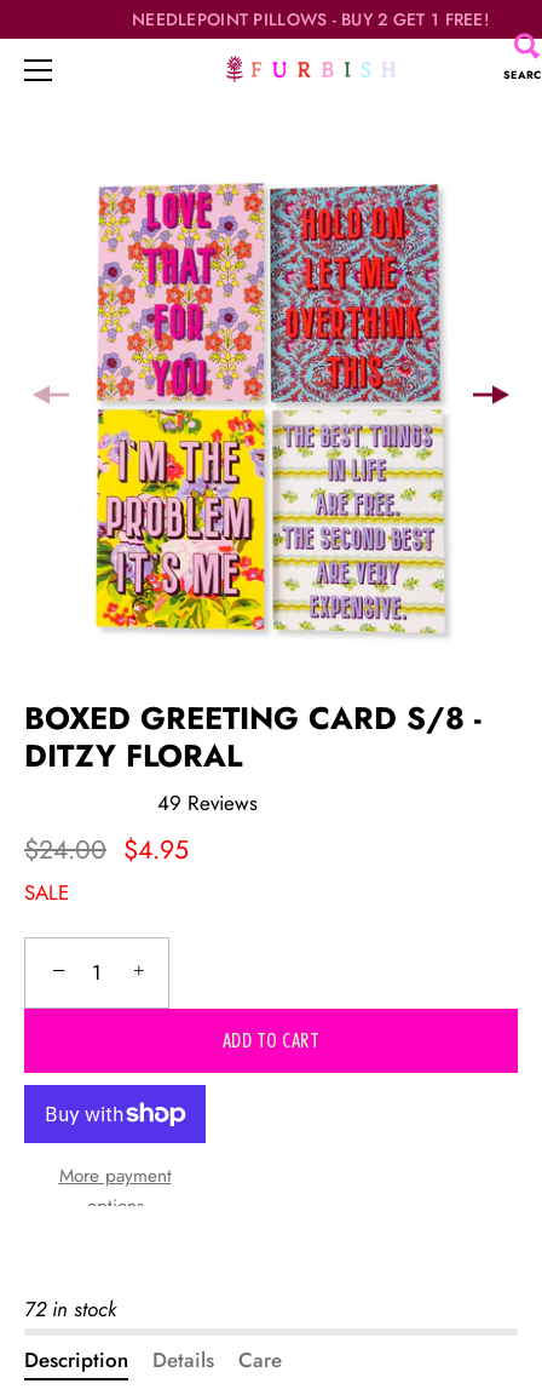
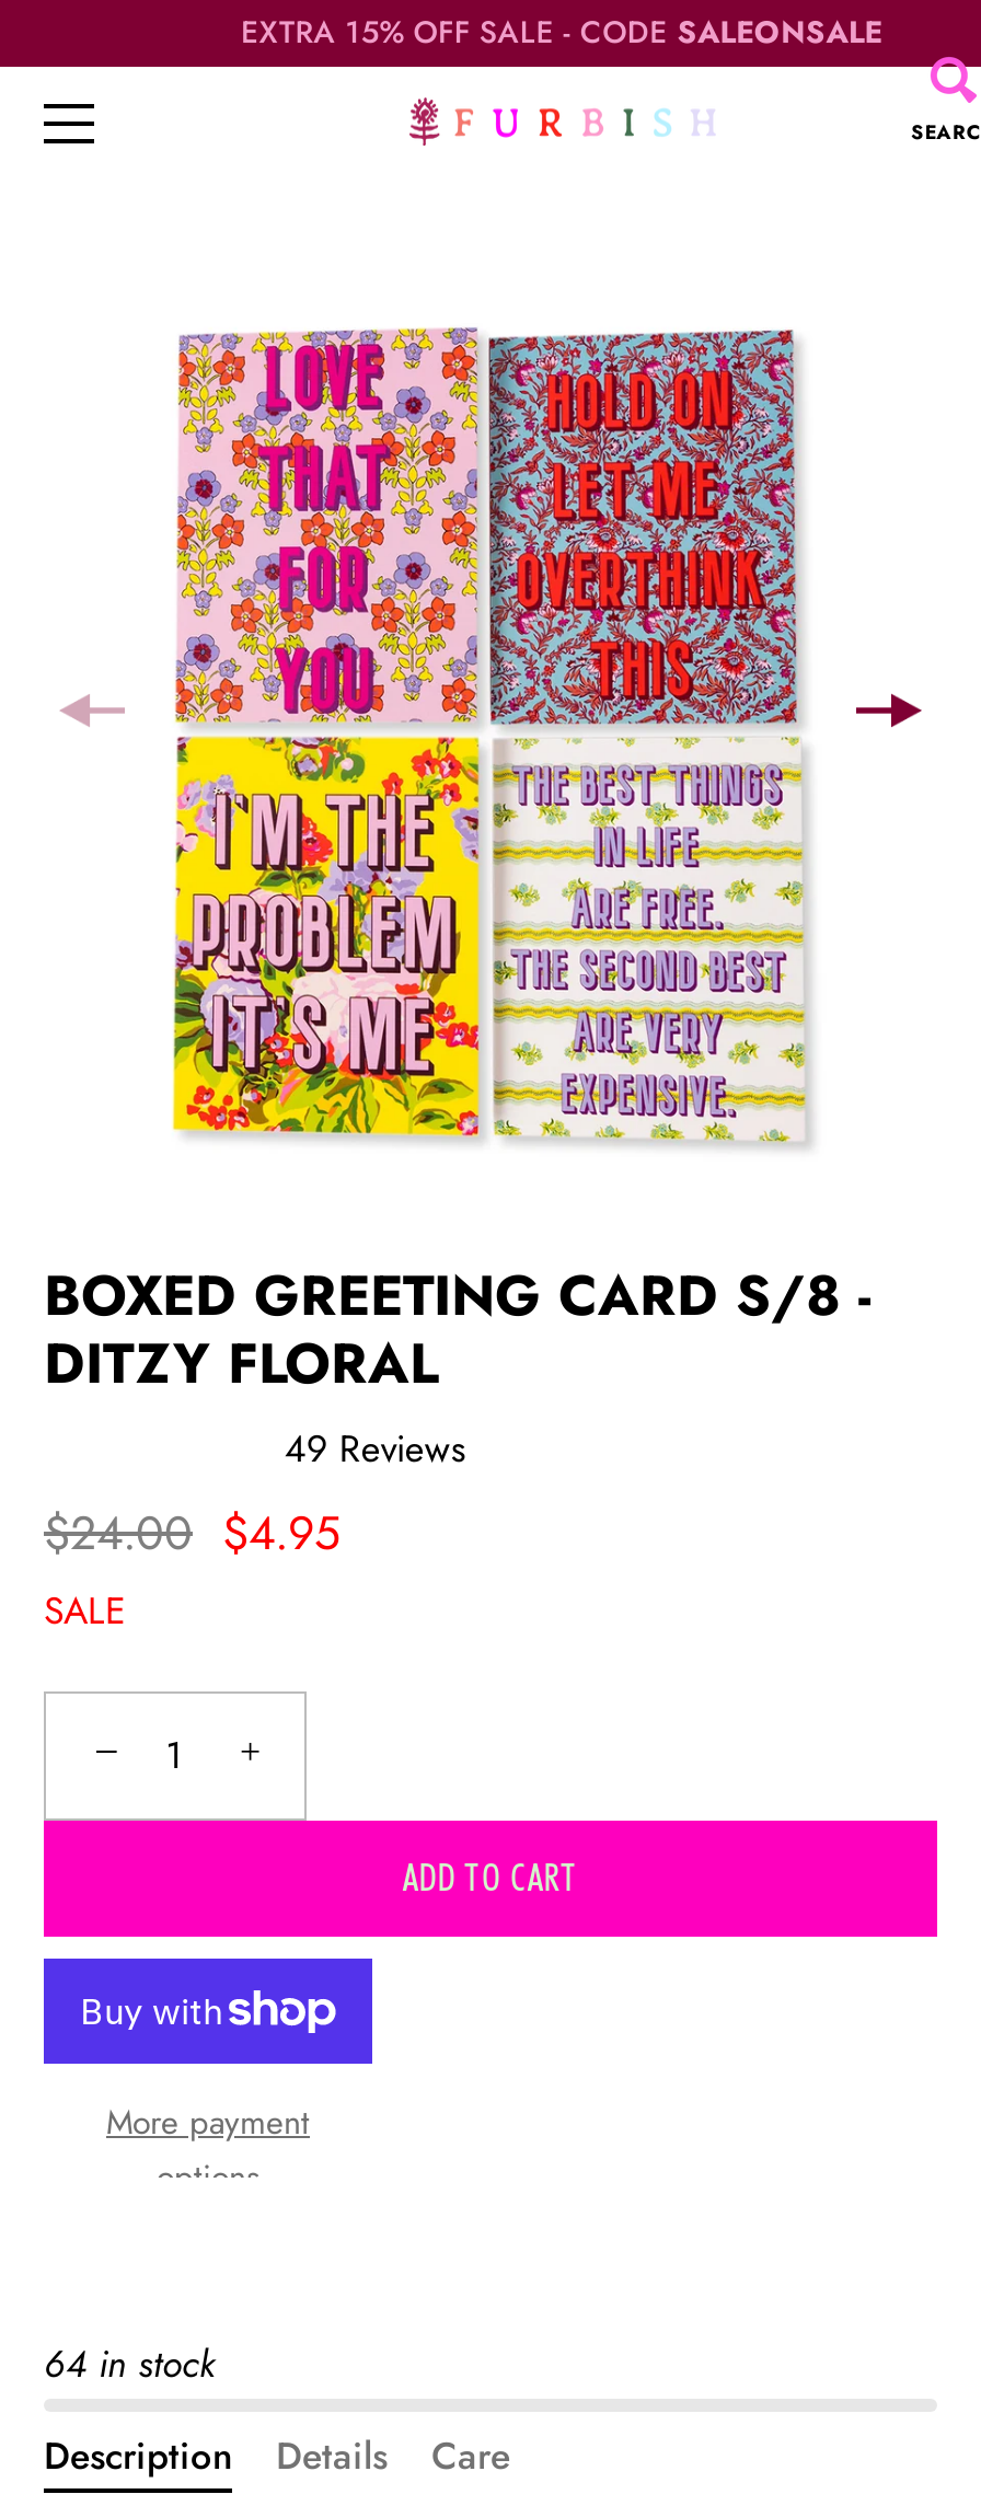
[132,7,489,31] NEEDLEPOINT PILLOWS - BUY 2 GET 1 FREE! -> [241,10,882,54] EXTRA 15% OFF SALE - CODE SALEONSALE
[24,1294,116,1323] 72 in stock -> [44,2337,215,2389] 64 in stock

